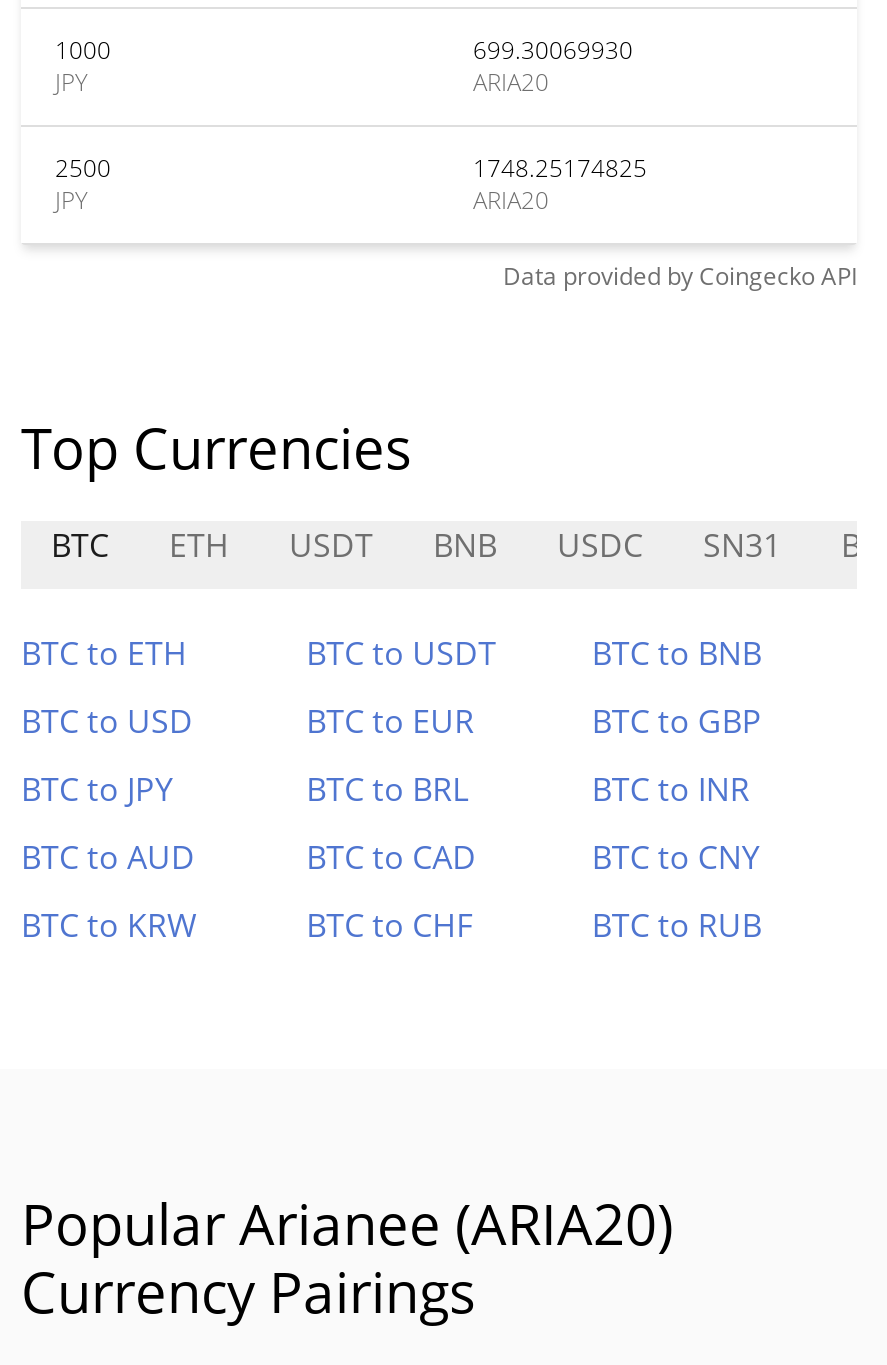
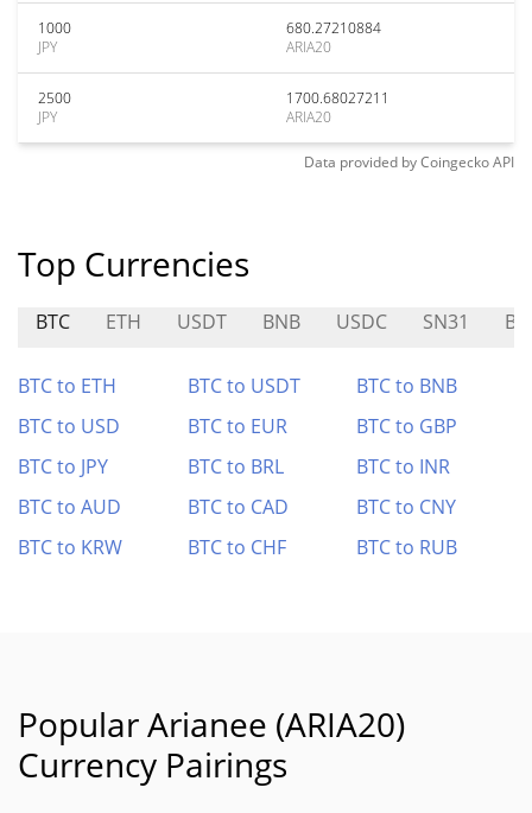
[473,33,633,67] 699.30069930 -> [286,18,381,38] 680.27210884
[473,151,647,185] 1748.25174825 -> [286,88,389,108] 1700.68027211

